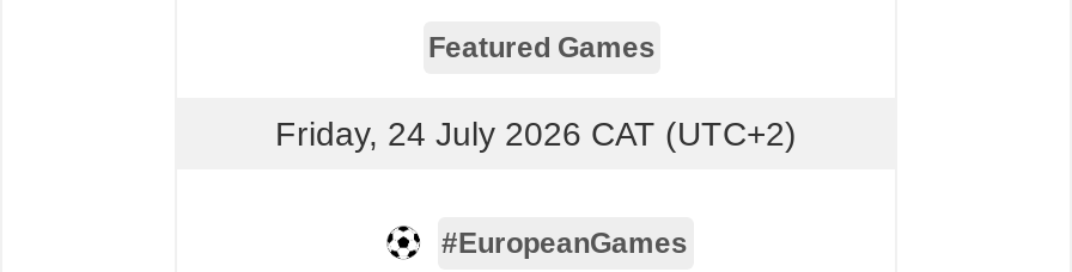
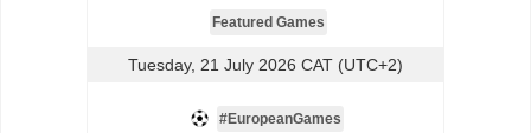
[275,114,797,152] Friday, 24 July 2026 CAT (UTC+2) -> [128,55,403,74] Tuesday, 21 July 2026 CAT (UTC+2)

